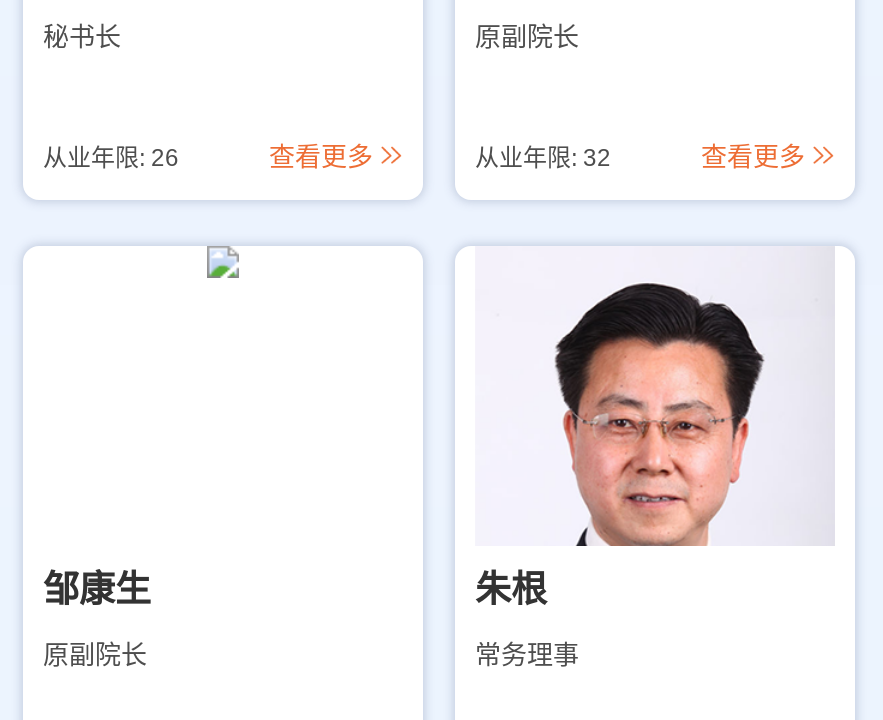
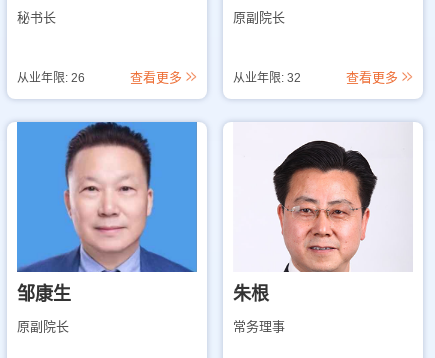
none -> [16,121,198,273] [image]

